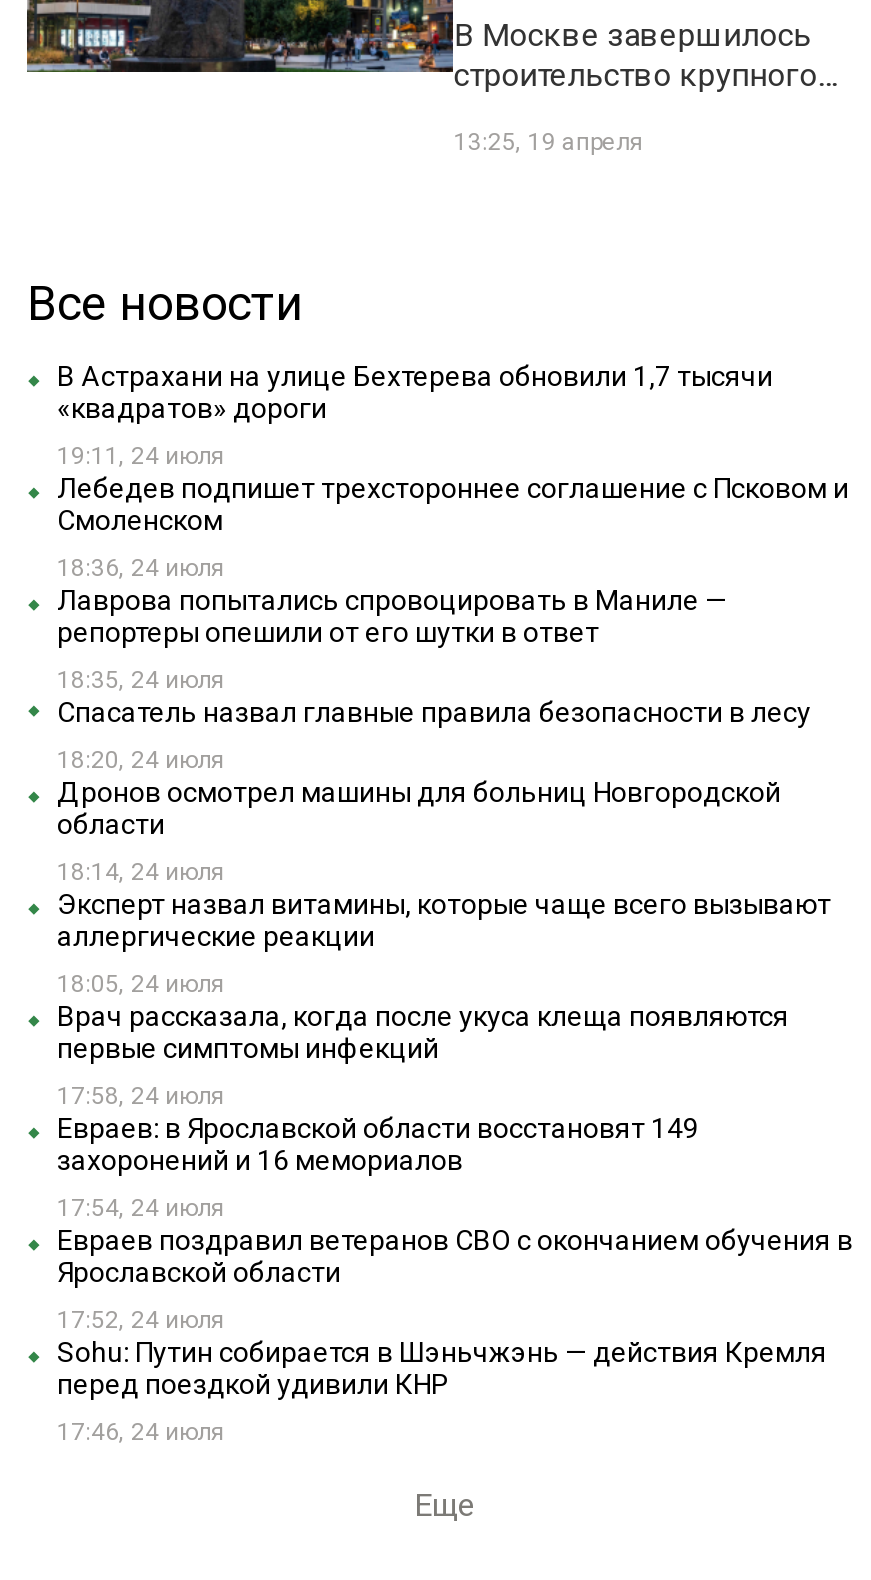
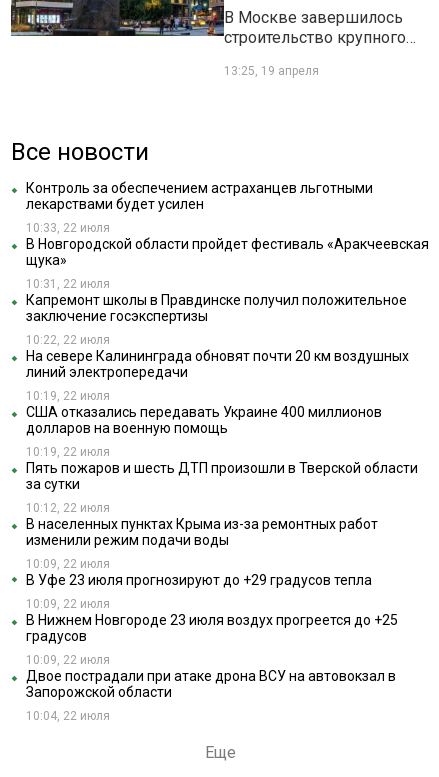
[57,360,773,424] В Астрахани на улице Бехтерева обновили 1,7 тысячи | «квадратов» дороги -> [26,180,373,212] Контроль за обеспечением астраханцев льготными | лекарствами будет усилен
[57,442,849,536] 19:11, 24 июля | Лебедев подпишет трехстороннее соглашение с Псковом и | Смоленском -> [26,221,429,268] 10:33, 22 июля | В Новгородской области пройдет фестиваль «Аракчеевская | щука»
[57,554,727,648] 18:36, 24 июля | Лаврова попытались спровоцировать в Маниле — | репортеры опешили от его шутки в ответ -> [26,277,407,324] 10:31, 22 июля | Капремонт школы в Правдинске получил положительное | заключение госэкспертизы
[57,666,811,728] 18:35, 24 июля | Спасатель назвал главные правила безопасности в лесу -> [26,333,409,380] 10:22, 22 июля | На севере Калининграда обновят почти 20 км воздушных | линий электропередачи
[57,746,781,840] 18:20, 24 июля | Дронов осмотрел машины для больниц Новгородской | области -> [26,389,382,436] 10:19, 22 июля | США отказались передавать Украине 400 миллионов | долларов на военную помощь
[57,858,831,952] 18:14, 24 июля | Эксперт назвал витамины, которые чаще всего вызывают | аллергические реакции -> [26,445,418,492] 10:19, 22 июля | Пять пожаров и шесть ДТП произошли в Тверской области | за сутки
[57,970,789,1064] 18:05, 24 июля | Врач рассказала, когда после укуса клеща появляются | первые симптомы инфекций -> [26,501,378,548] 10:12, 22 июля | В населенных пунктах Крыма из-за ремонтных работ | изменили режим подачи воды
[57,1082,699,1176] 17:58, 24 июля | Евраев: в Ярославской области восстановят 149 | захоронений и 16 мемориалов -> [26,557,372,588] 10:09, 22 июля | В Уфе 23 июля прогнозируют до +29 градусов тепла
[57,1194,853,1288] 17:54, 24 июля | Евраев поздравил ветеранов СВО с окончанием обучения в | Ярославской области -> [26,597,398,644] 10:09, 22 июля | В Нижнем Новгороде 23 июля воздух прогреется до +25 | градусов
[57,1306,827,1400] 17:52, 24 июля | Sohu: Путин собирается в Шэньчжэнь — действия Кремля | перед поездкой удивили КНР -> [26,653,396,700] 10:09, 22 июля | Двое пострадали при атаке дрона ВСУ на автовокзал в | Запорожской области
[57,1418,225,1446] 17:46, 24 июля -> [26,709,110,723] 10:04, 22 июля

